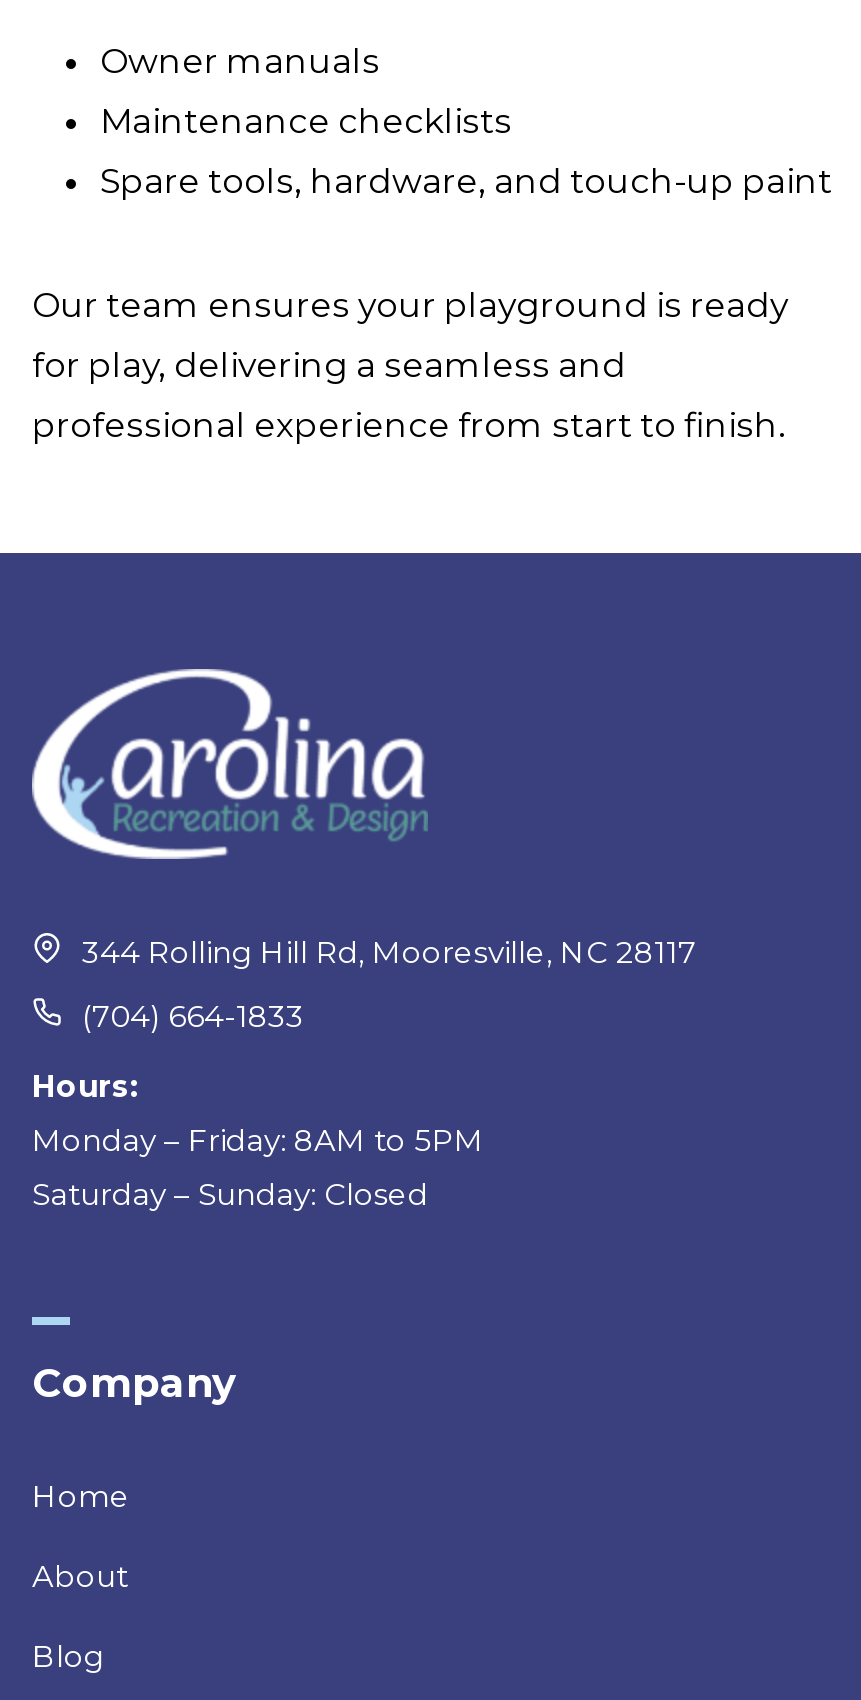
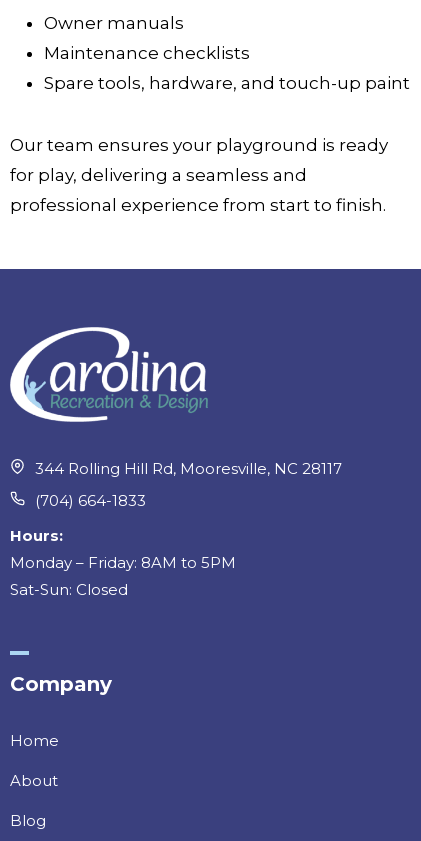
[32,1175,428,1213] Saturday – Sunday: Closed -> [10,580,128,599] Sat-Sun: Closed

